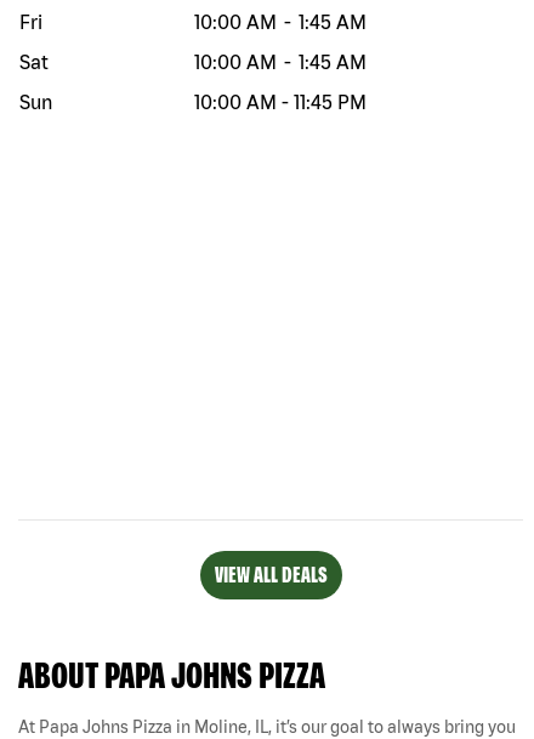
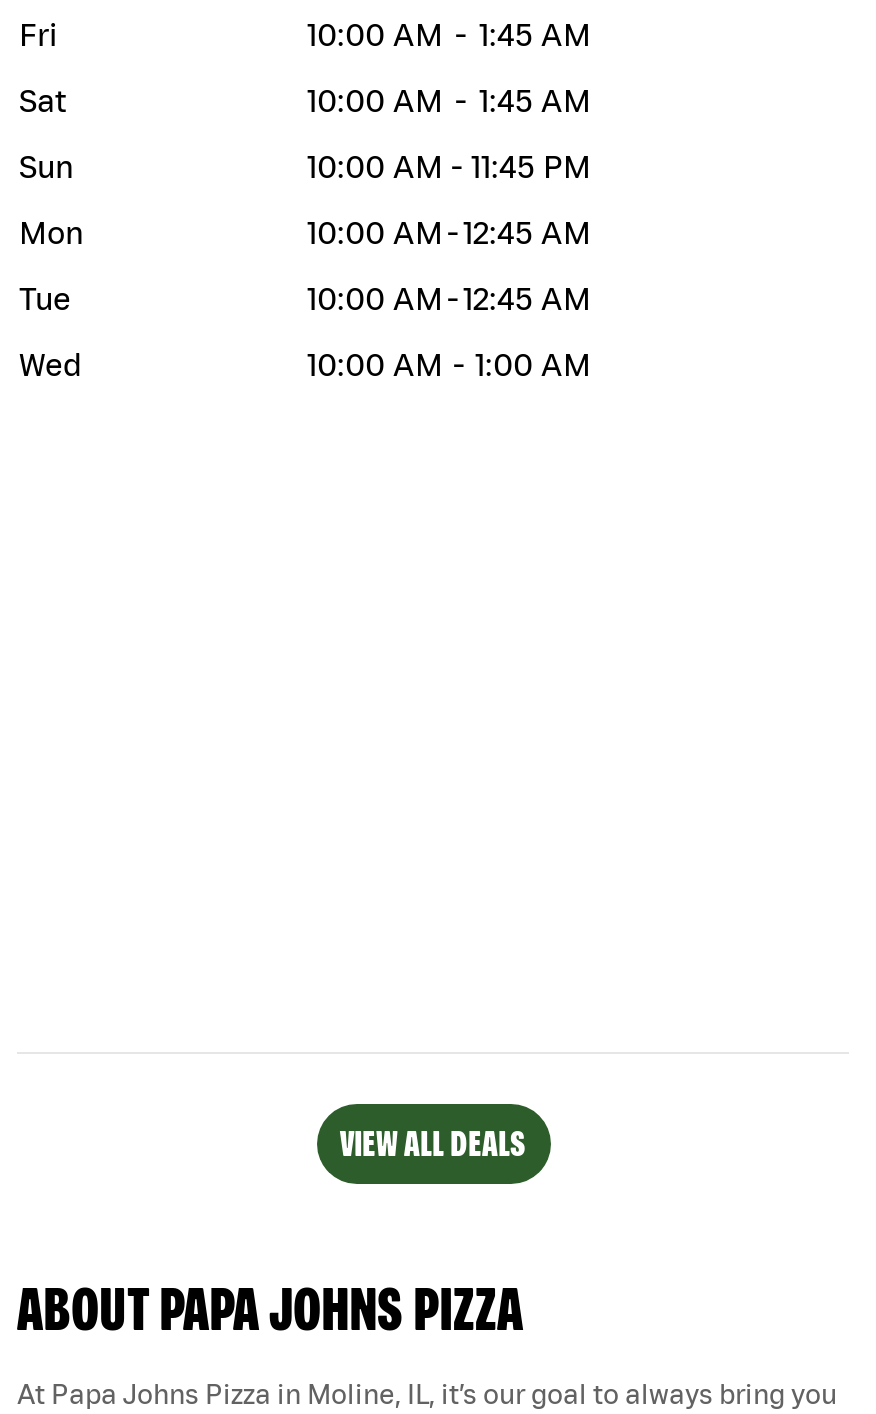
none -> [19,215,591,383] Mon | 10:00 AM - 12:45 AM | Tue | 10:00 AM - 12:45 AM | Wed | 10:00 AM - 1:00 AM

